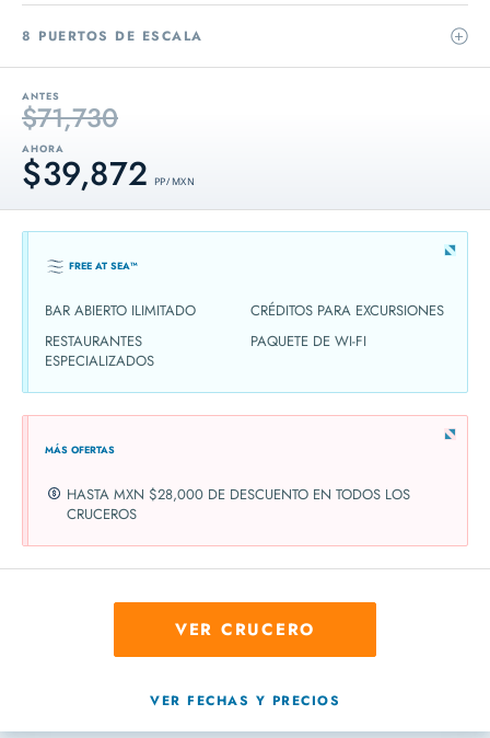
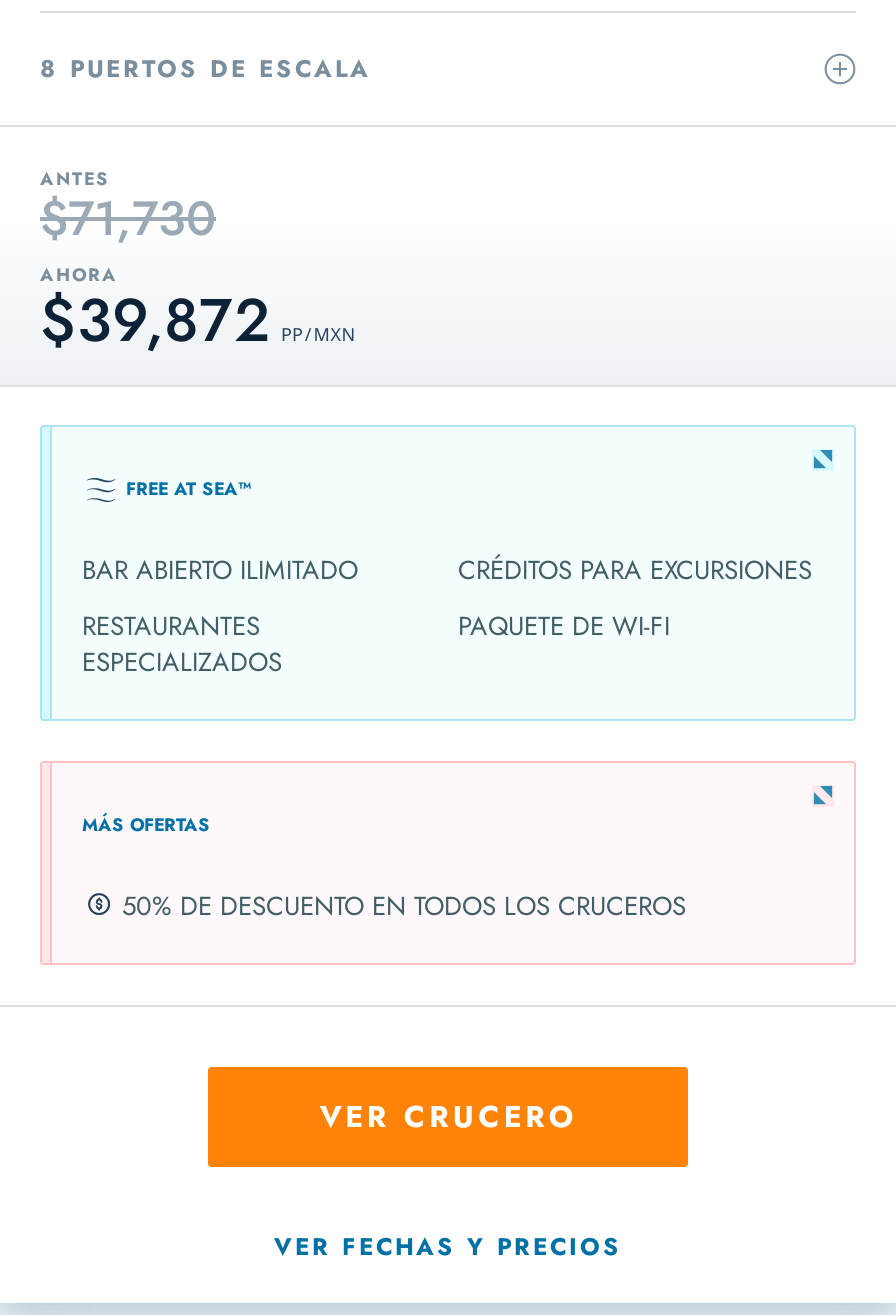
[67,484,410,524] HASTA MXN $28,000 DE DESCUENTO EN TODOS LOS | CRUCEROS -> [122,887,686,925] 50% DE DESCUENTO EN TODOS LOS CRUCEROS

